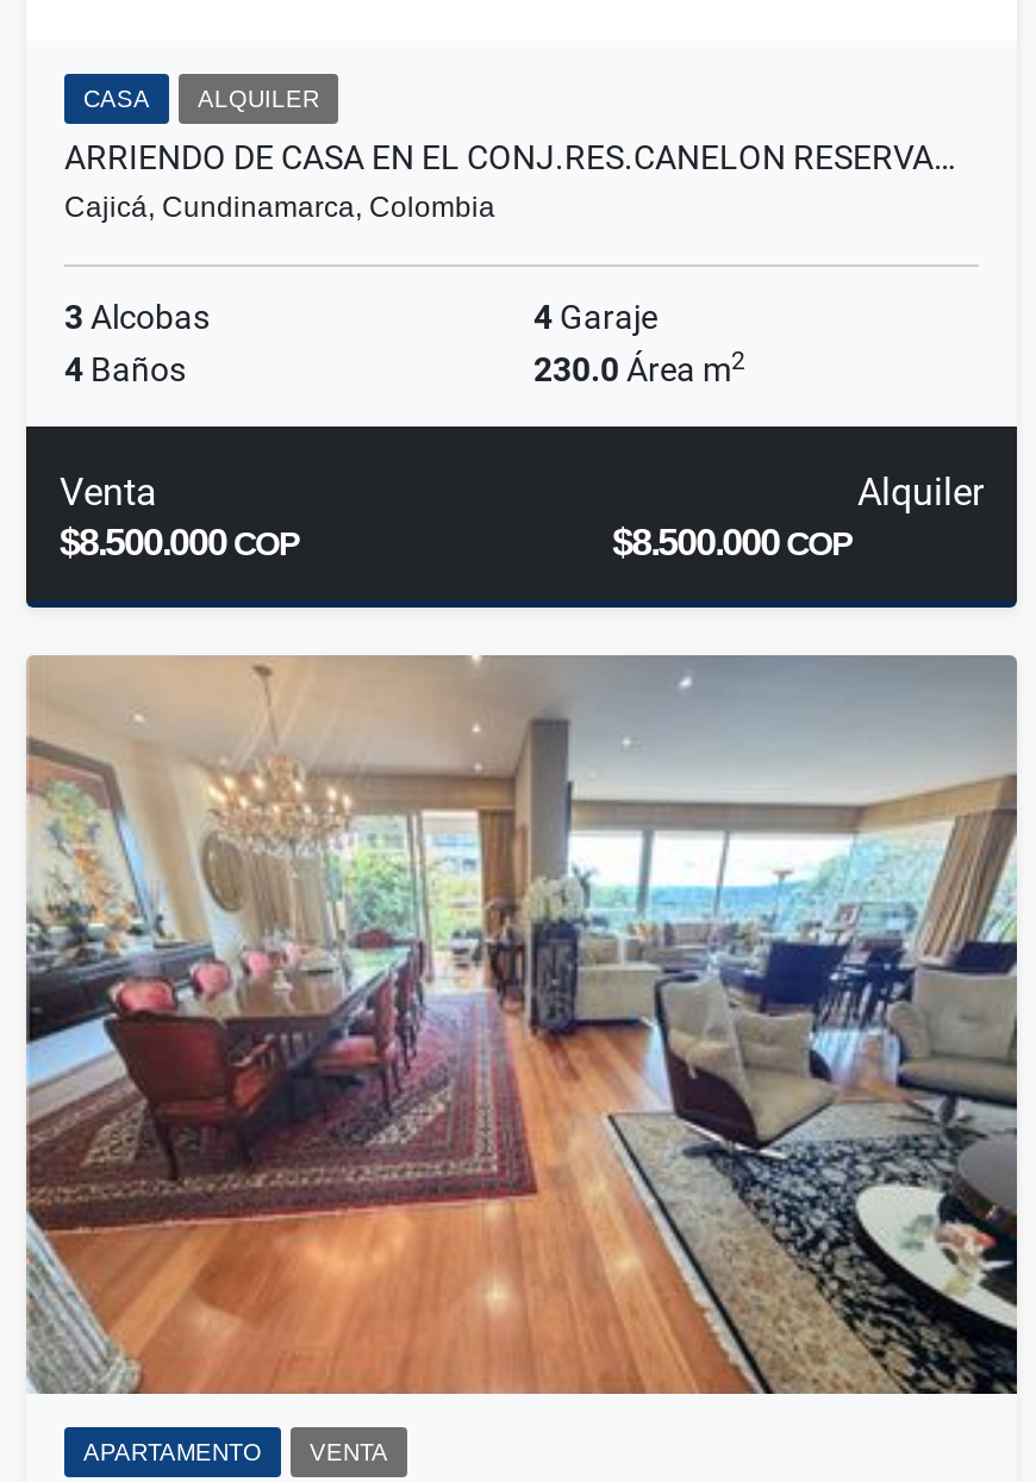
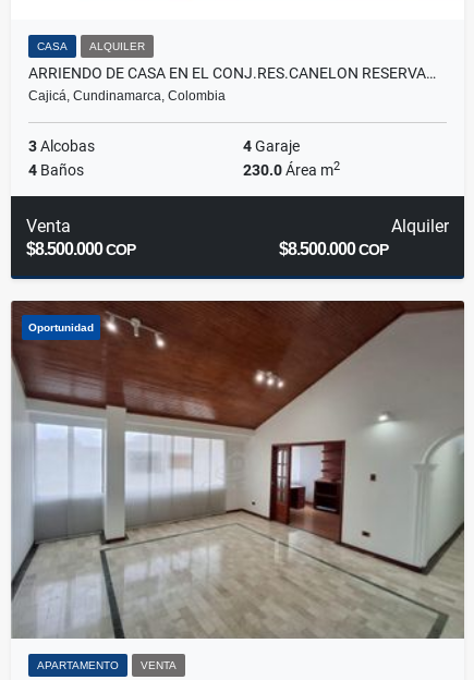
none -> [28,322,94,334] Oportunidad
[26,655,1017,1396] [image] -> [11,300,464,640] [image]

